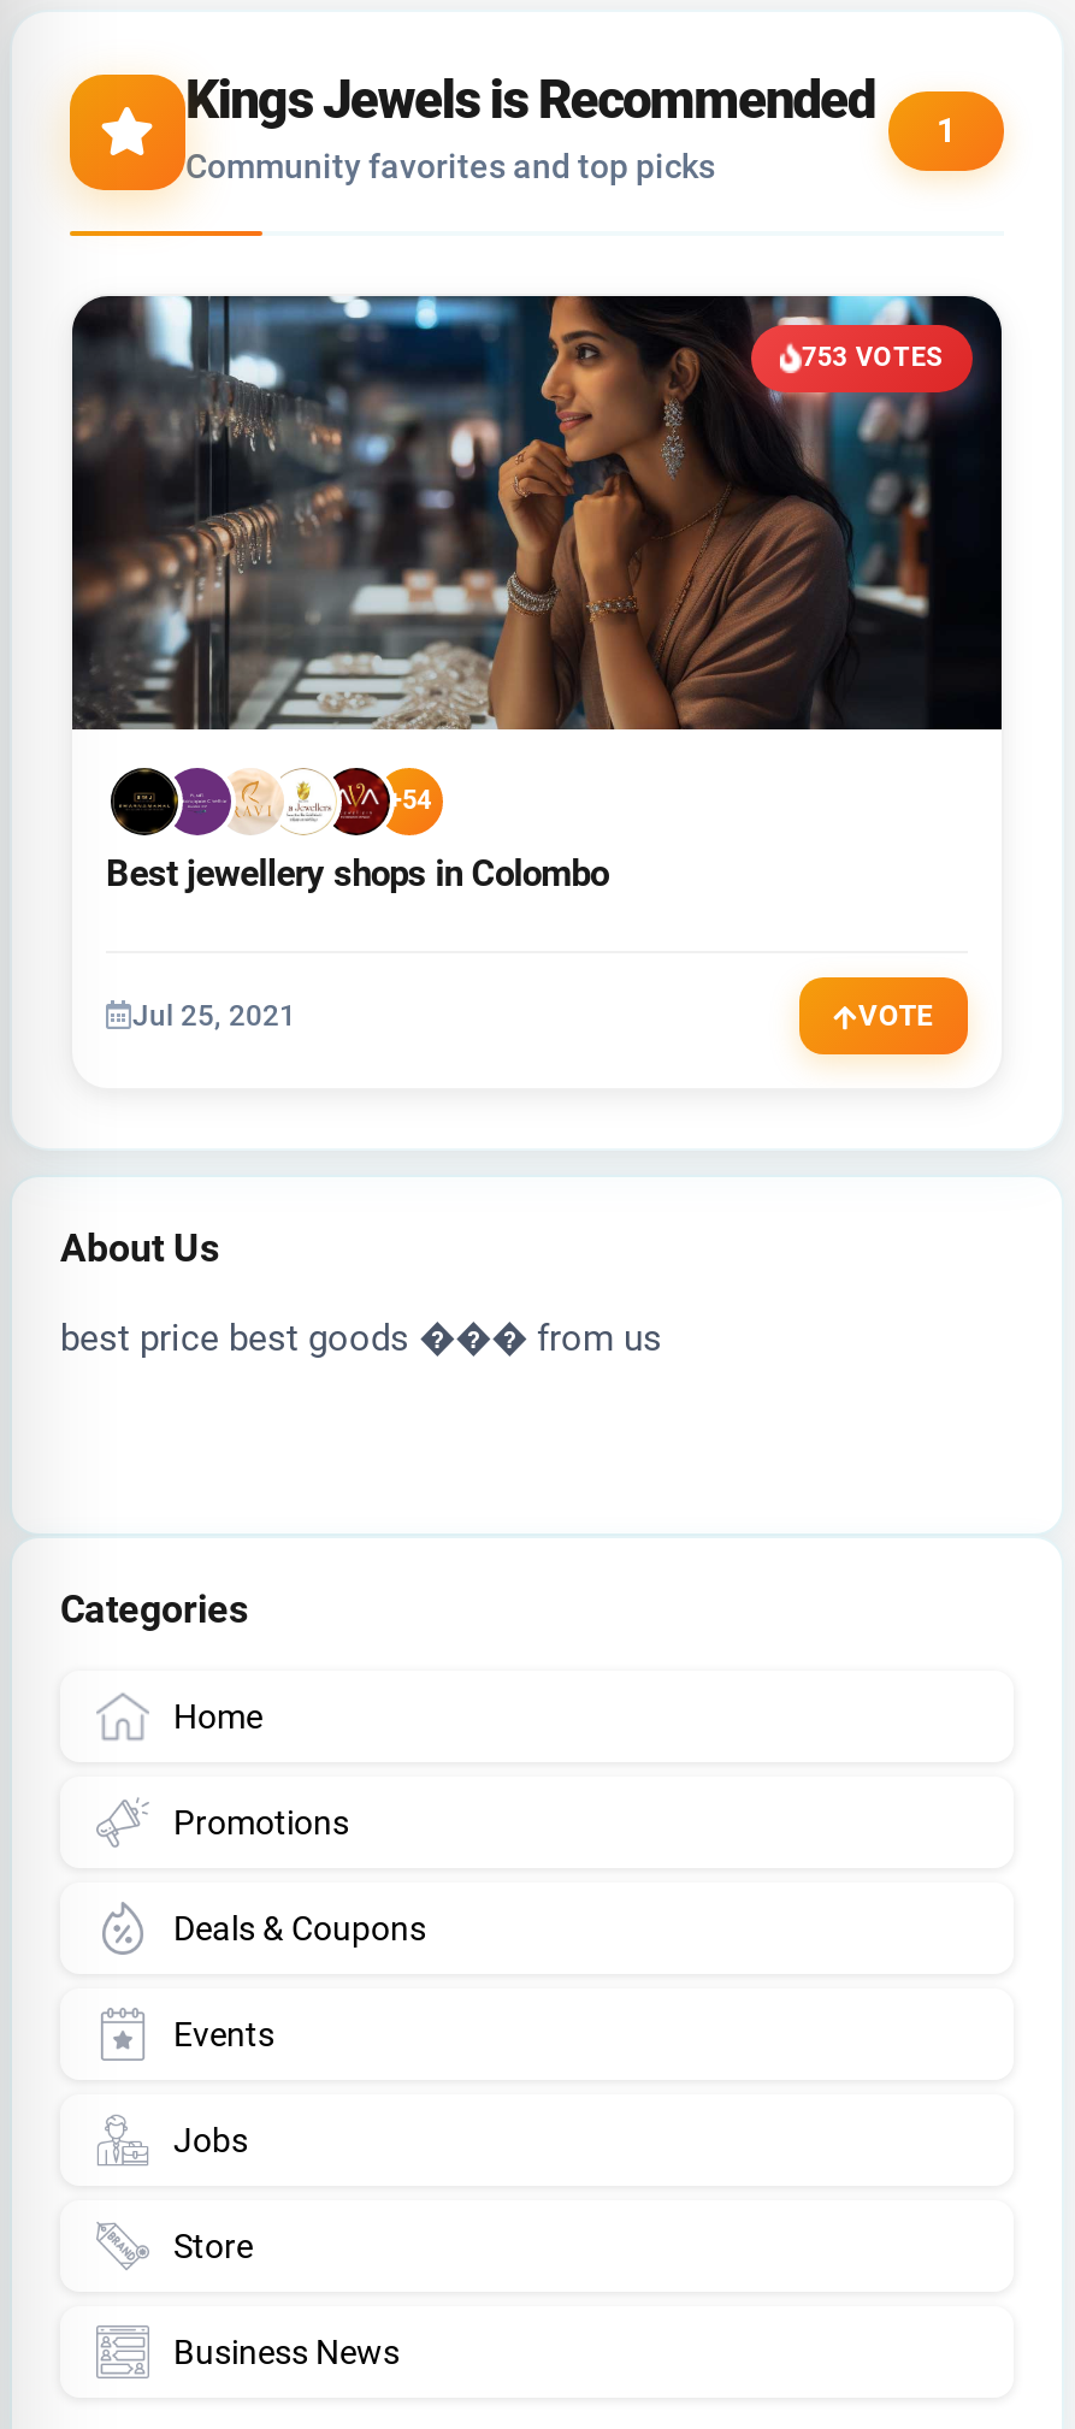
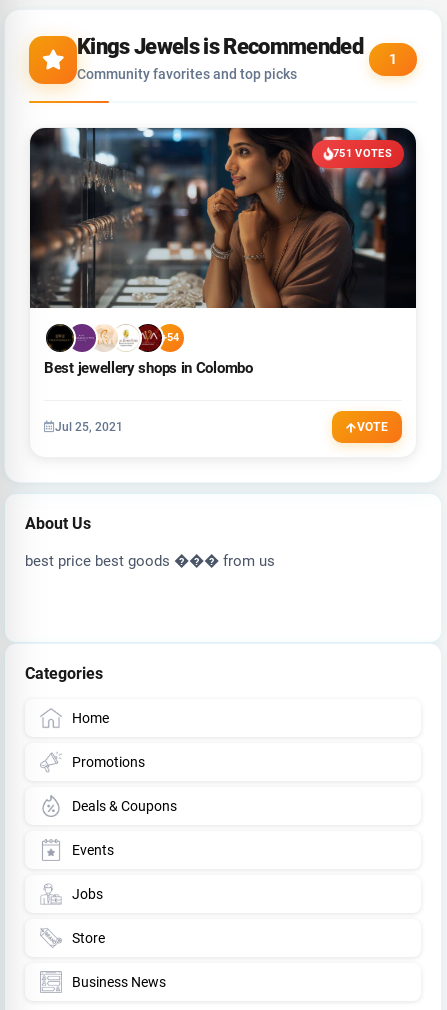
[802,342,944,374] 753 VOTES -> [333,147,392,160] 751 VOTES

